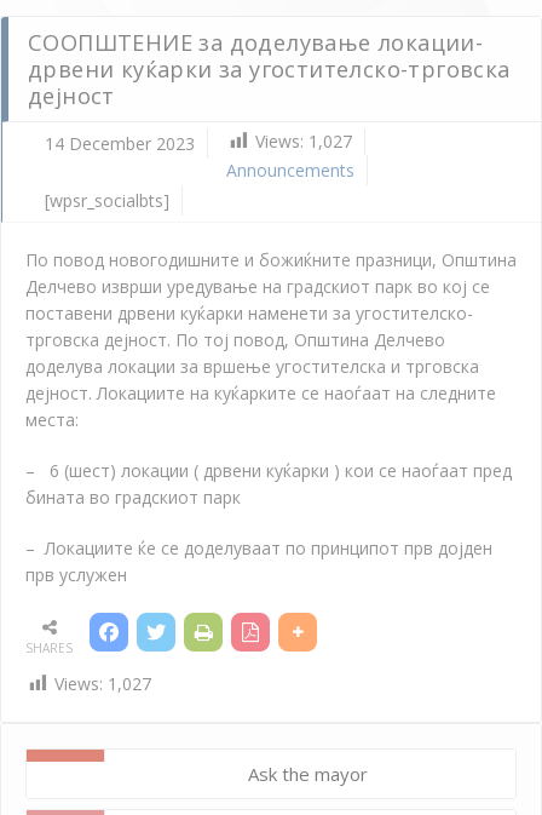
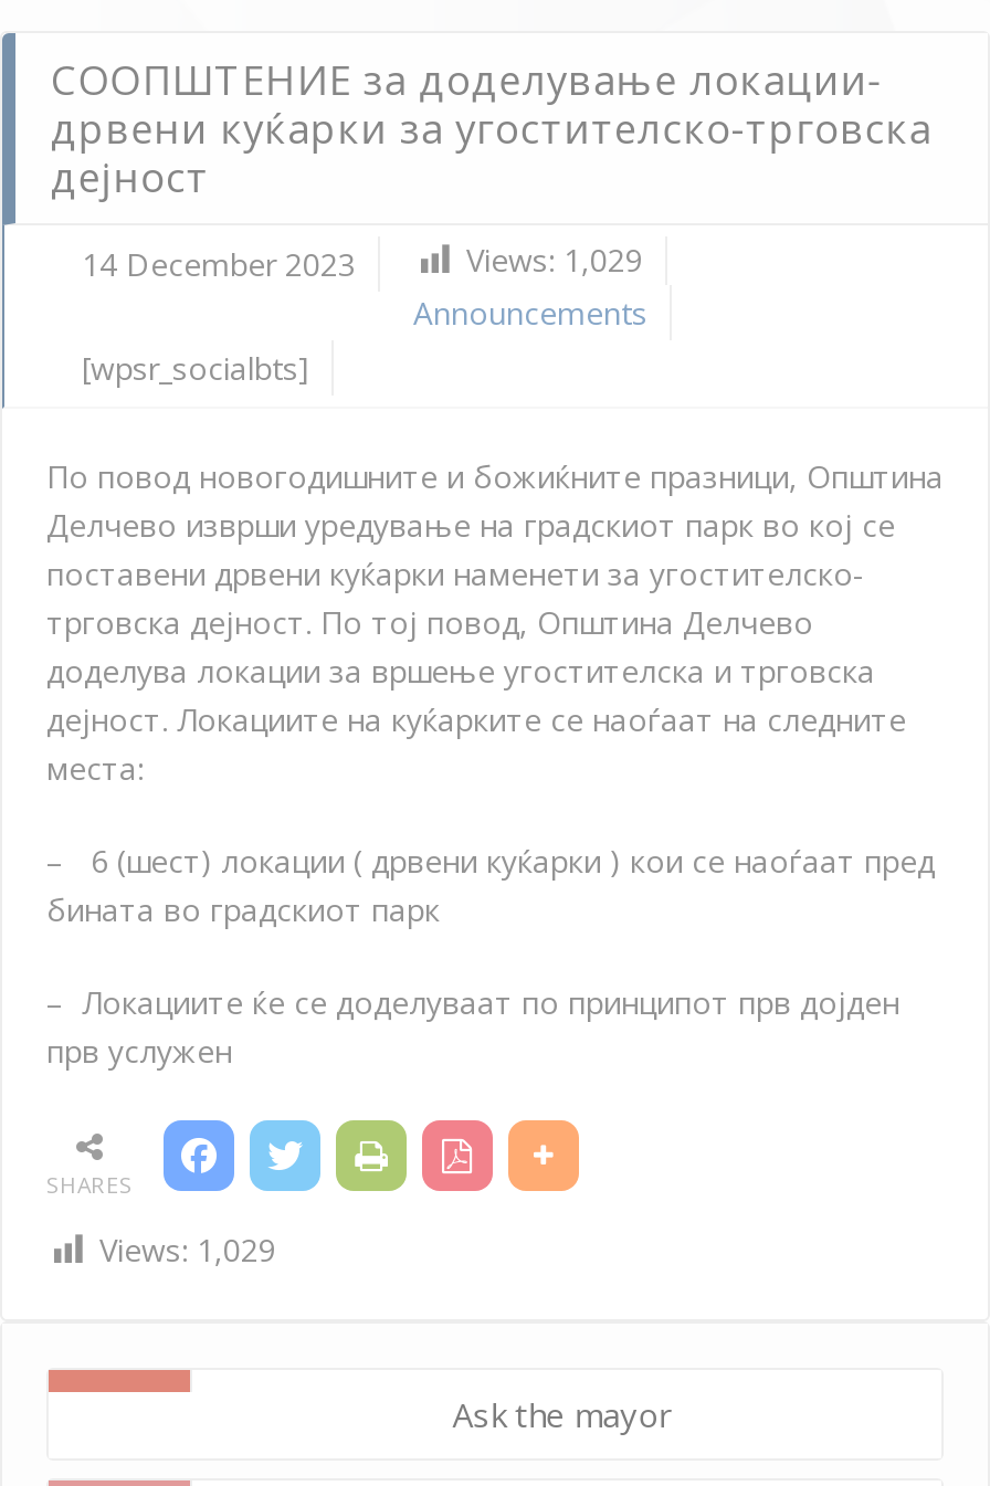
[255,130,352,153] Views: 1,027 -> [466,239,643,281] Views: 1,029
[54,672,151,695] Views: 1,027 -> [99,1228,276,1270] Views: 1,029

